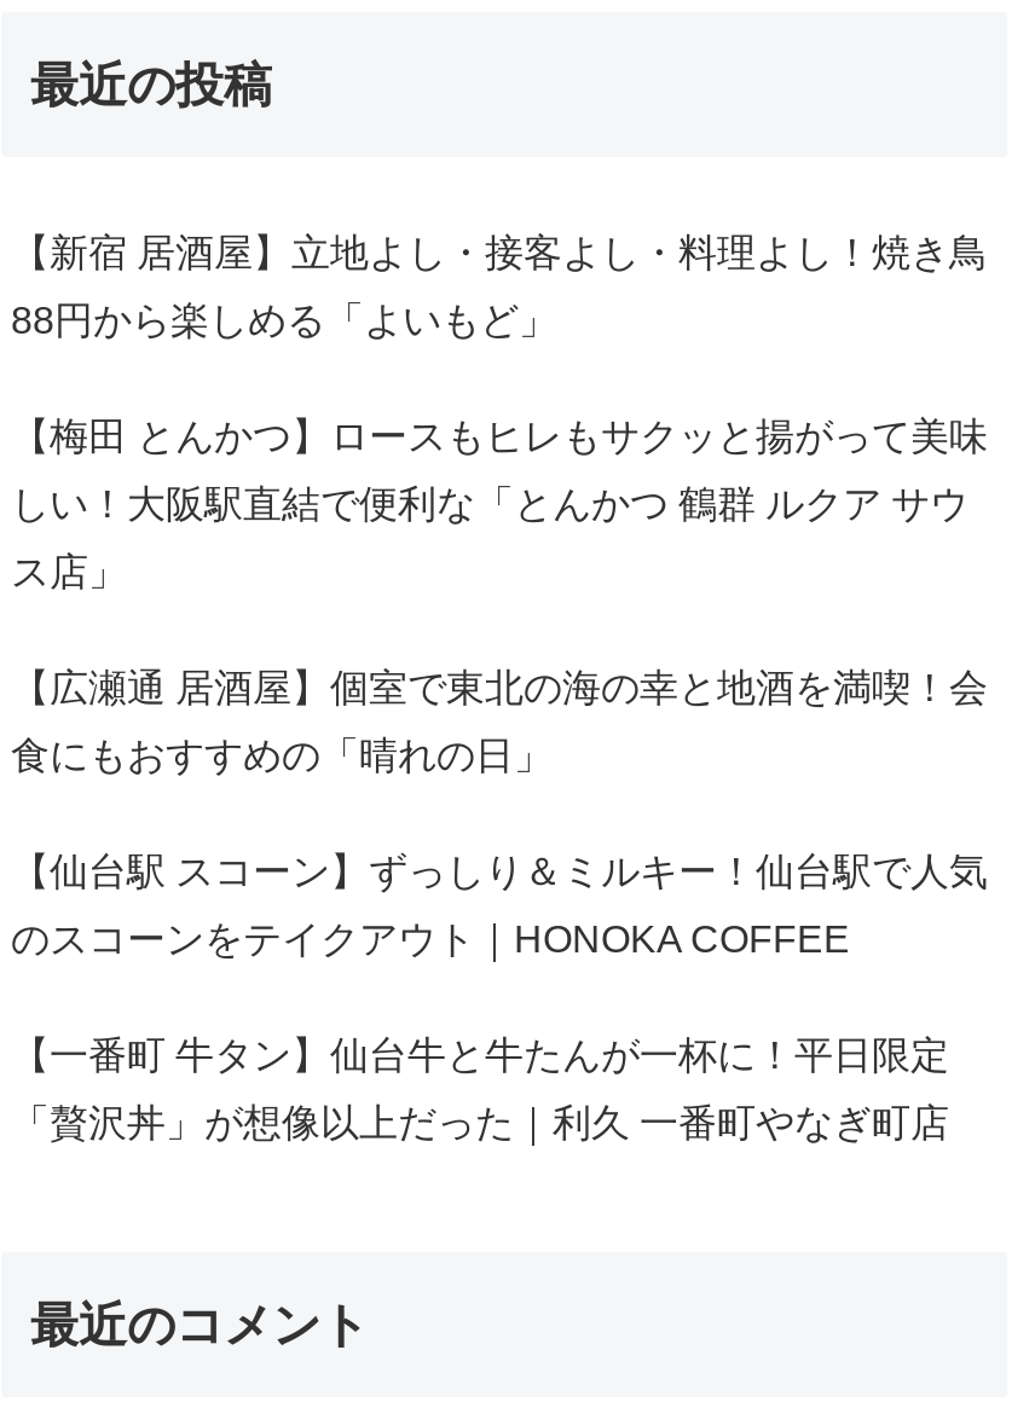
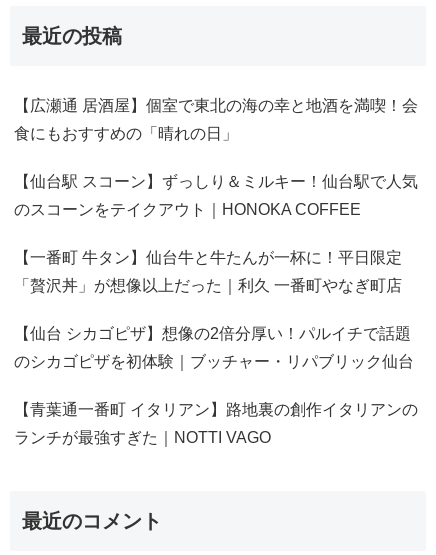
[11,232,988,592] 【新宿 居酒屋】立地よし・接客よし・料理よし！焼き鳥 | 88円から楽しめる「よいもど」 | 【梅田 とんかつ】ロースもヒレもサクッと揚がって美味 | しい！大阪駅直結で便利な「とんかつ 鶴群 ルクア サウ | ス店」 -> none
moved [11,667,988,1143] -> [14,97,418,294]: 【広瀬通 居酒屋】個室で東北の海の幸と地酒を満喫！会 | 食にもおすすめの「晴れの日」 | 【仙台駅 スコーン】ずっしり＆ミルキー！仙台駅で人気 | のスコーンをテイクアウト｜HONOKA COFFEE | 【一番町 牛タン】仙台牛と牛たんが一杯に！平日限定 | 「贅沢丼」が想像以上だった｜利久 一番町やなぎ町店
none -> [14,325,418,446] 【仙台 シカゴピザ】想像の2倍分厚い！パルイチで話題 | のシカゴピザを初体験｜ブッチャー・リパブリック仙台 | 【青葉通一番町 イタリアン】路地裏の創作イタリアンの | ランチが最強すぎた｜NOTTI VAGO

